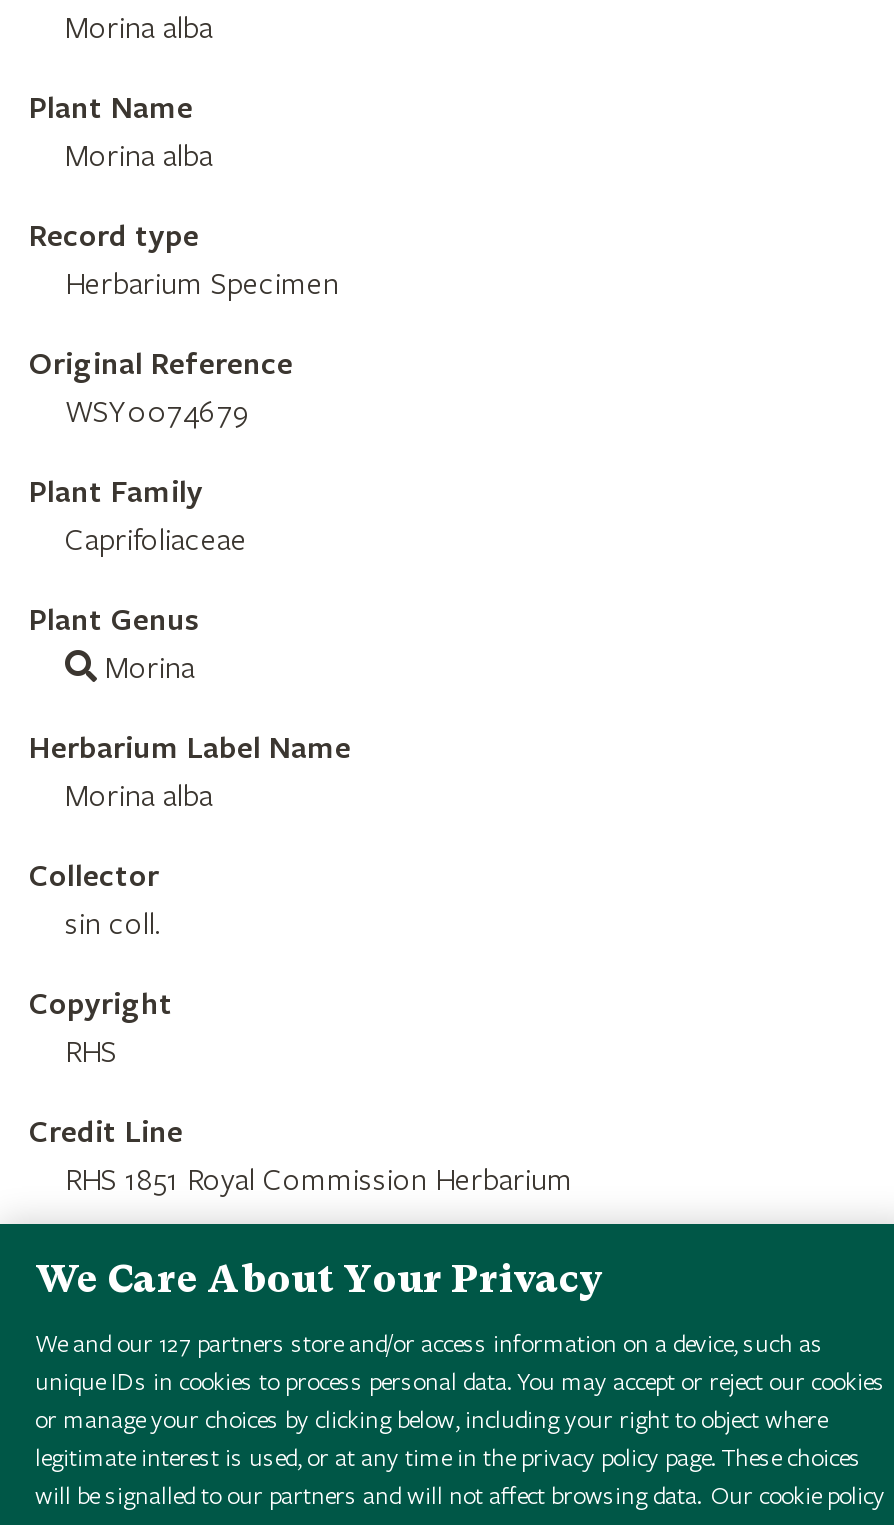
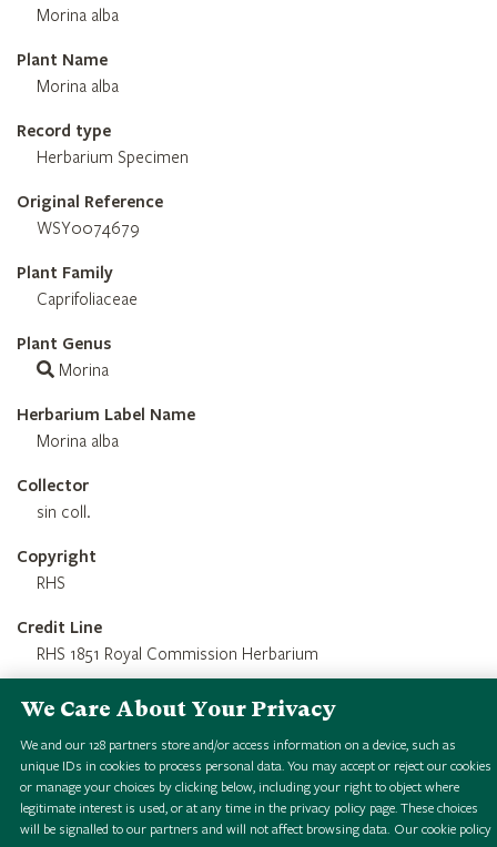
[35,1326,823,1358] We and our 127 partners store and/or access information on a device, such as -> [20,735,456,753] We and our 128 partners store and/or access information on a device, such as

